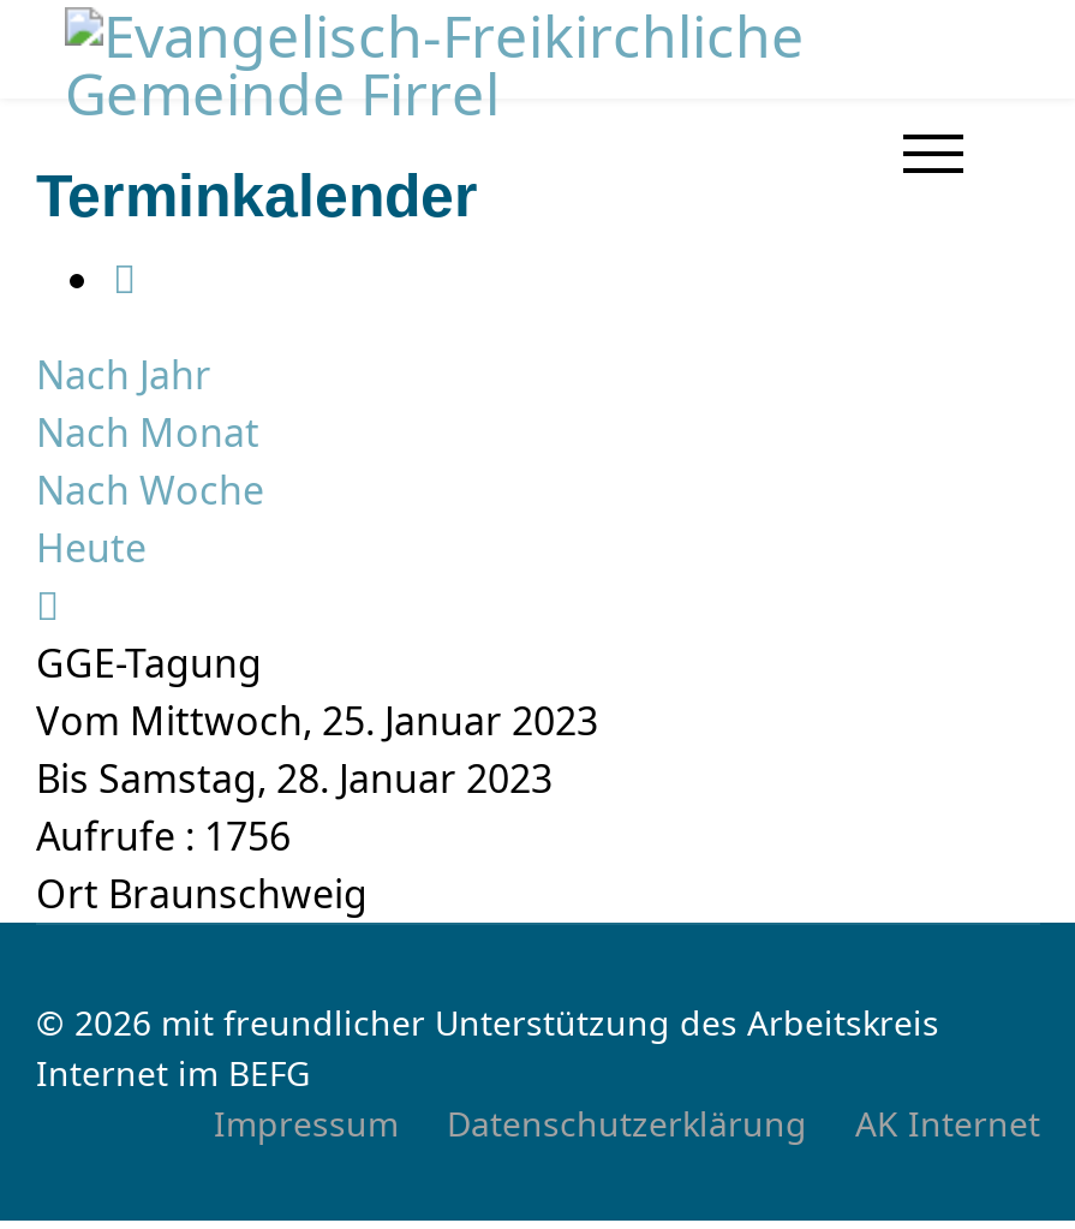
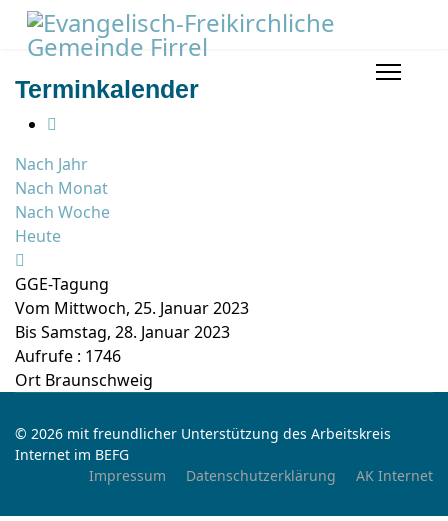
[36,810,291,863] Aufrufe: 1756 -> [15,345,121,367] Aufrufe: 1746

